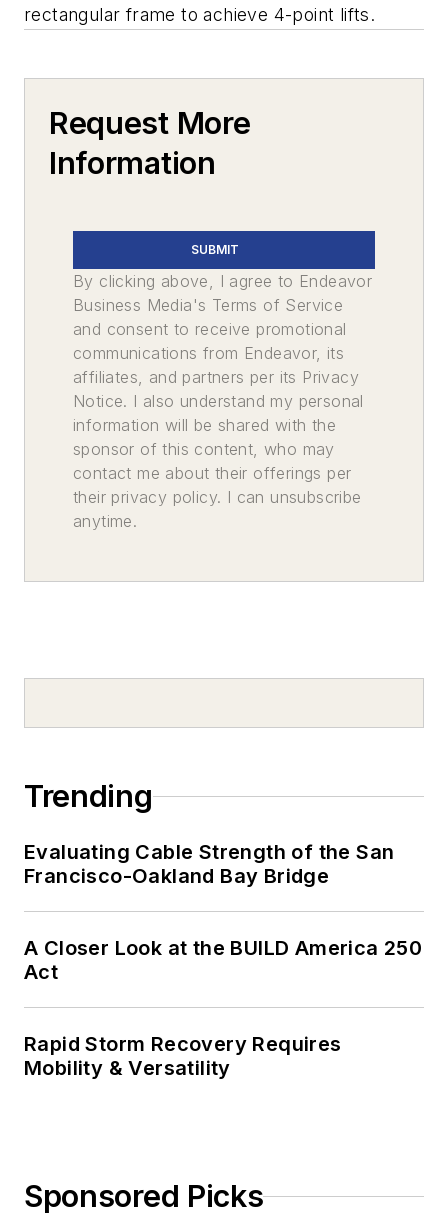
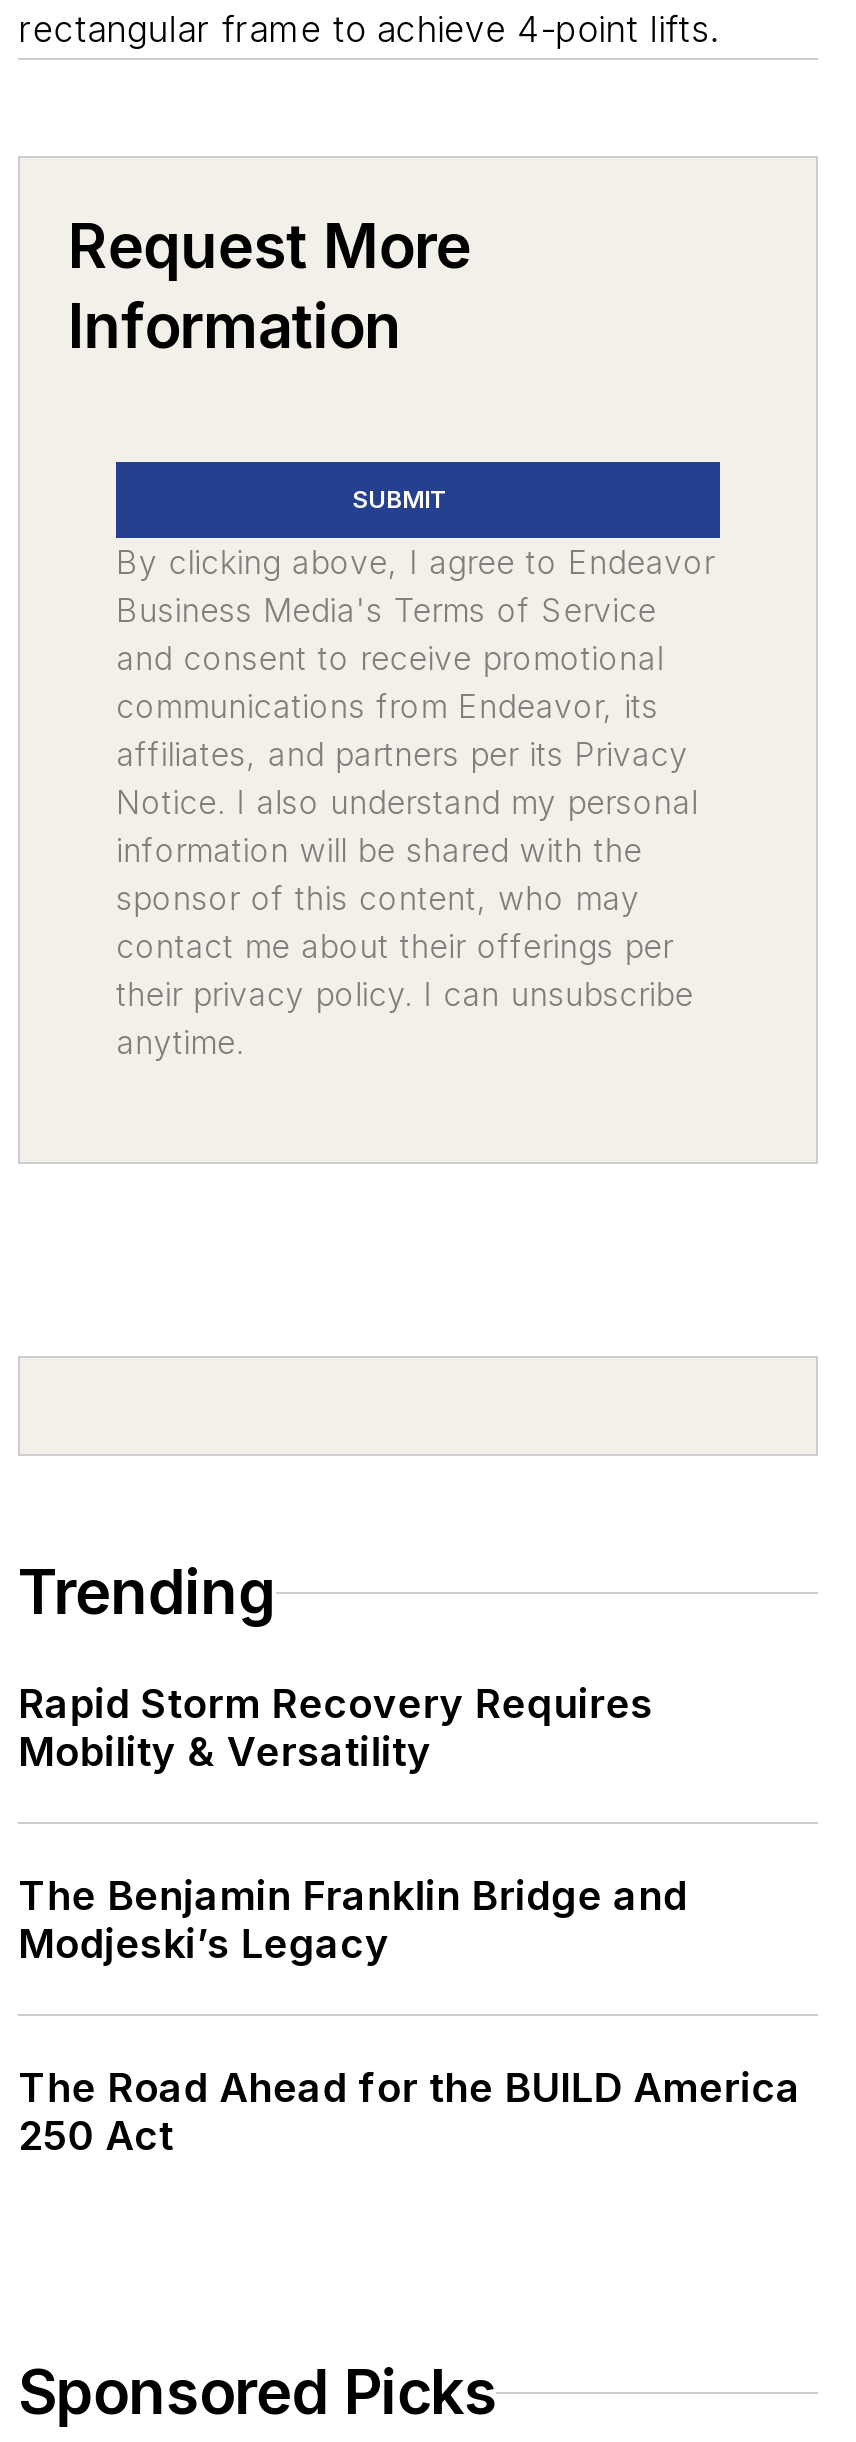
[24,840,422,984] Evaluating Cable Strength of the San | Francisco-Oakland Bay Bridge | A Closer Look at the BUILD America 250 | Act -> none
moved [24,1032,342,1080] -> [18,1680,653,1776]: Rapid Storm Recovery Requires | Mobility & Versatility
none -> [18,1872,801,2160] The Benjamin Franklin Bridge and | Modjeski’s Legacy | The Road Ahead for the BUILD America | 250 Act

